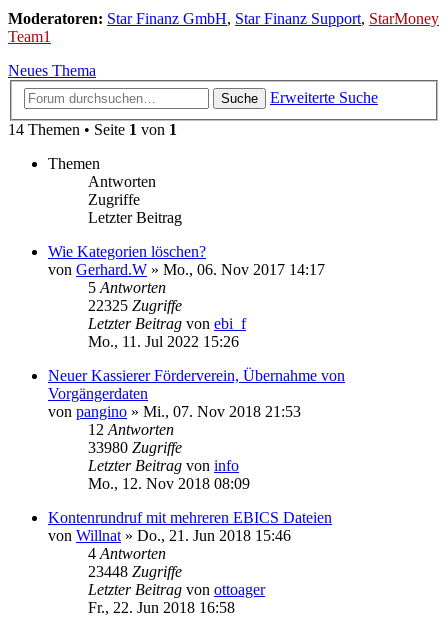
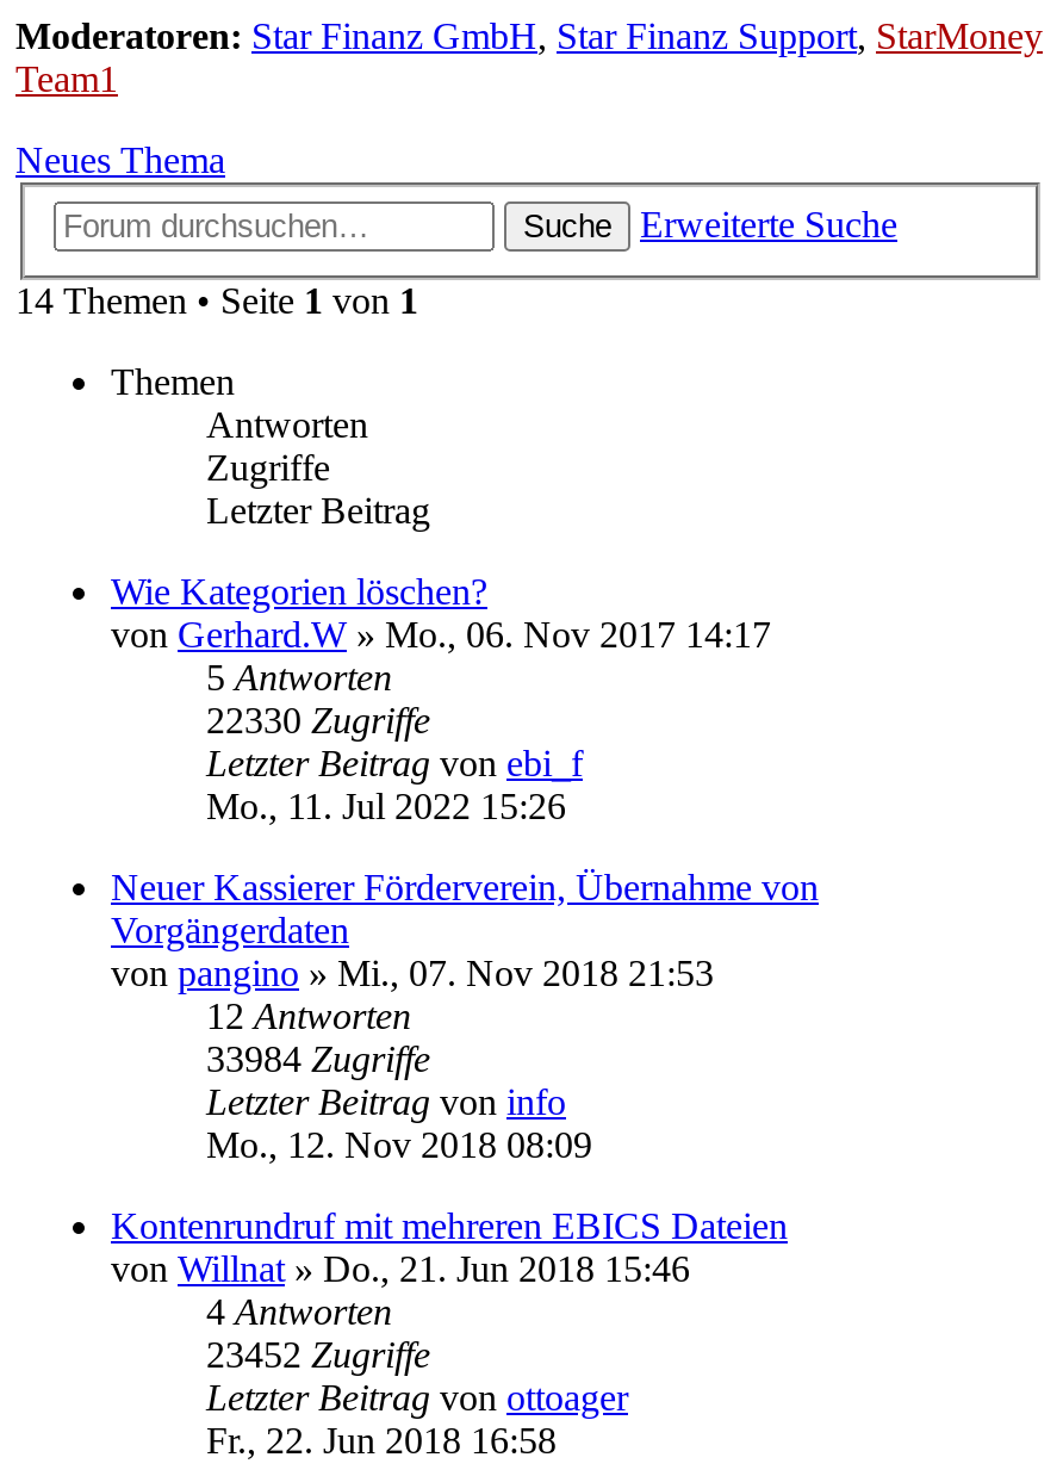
[88,297,182,314] 22325 Zugriffe -> [206,700,430,740] 22330 Zugriffe
[88,439,182,456] 33980 Zugriffe -> [206,1038,430,1079] 33984 Zugriffe
[88,563,182,580] 23448 Zugriffe -> [206,1334,430,1374] 23452 Zugriffe

